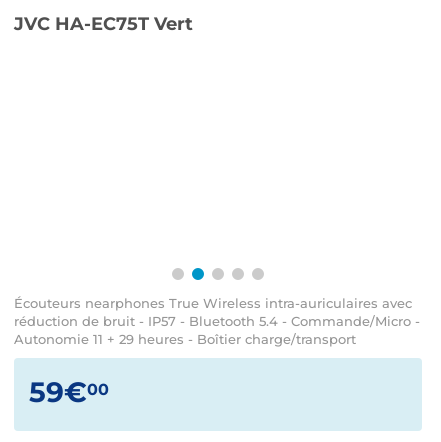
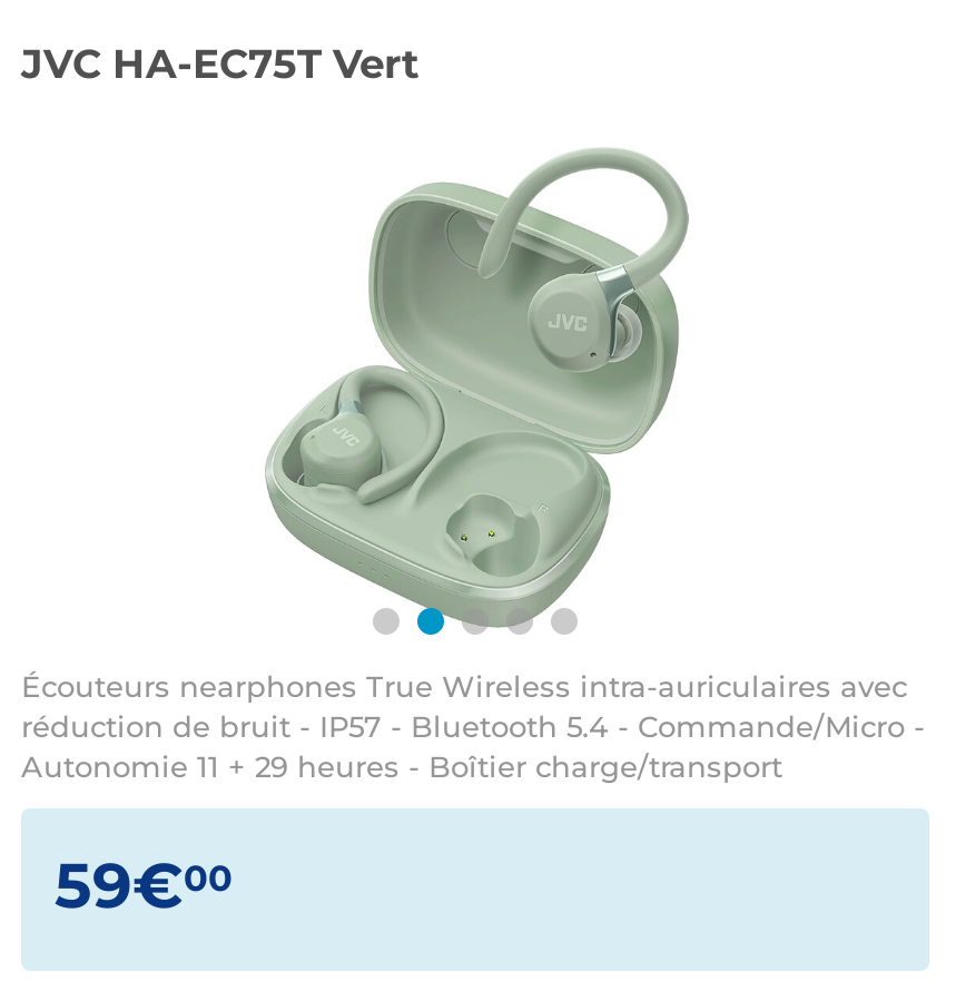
none -> [264,147,691,630] [image]

